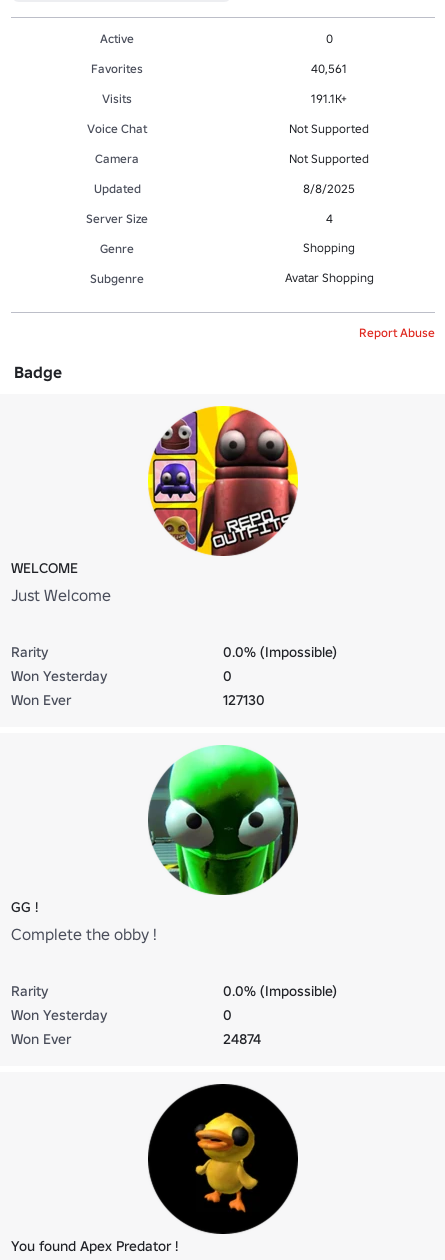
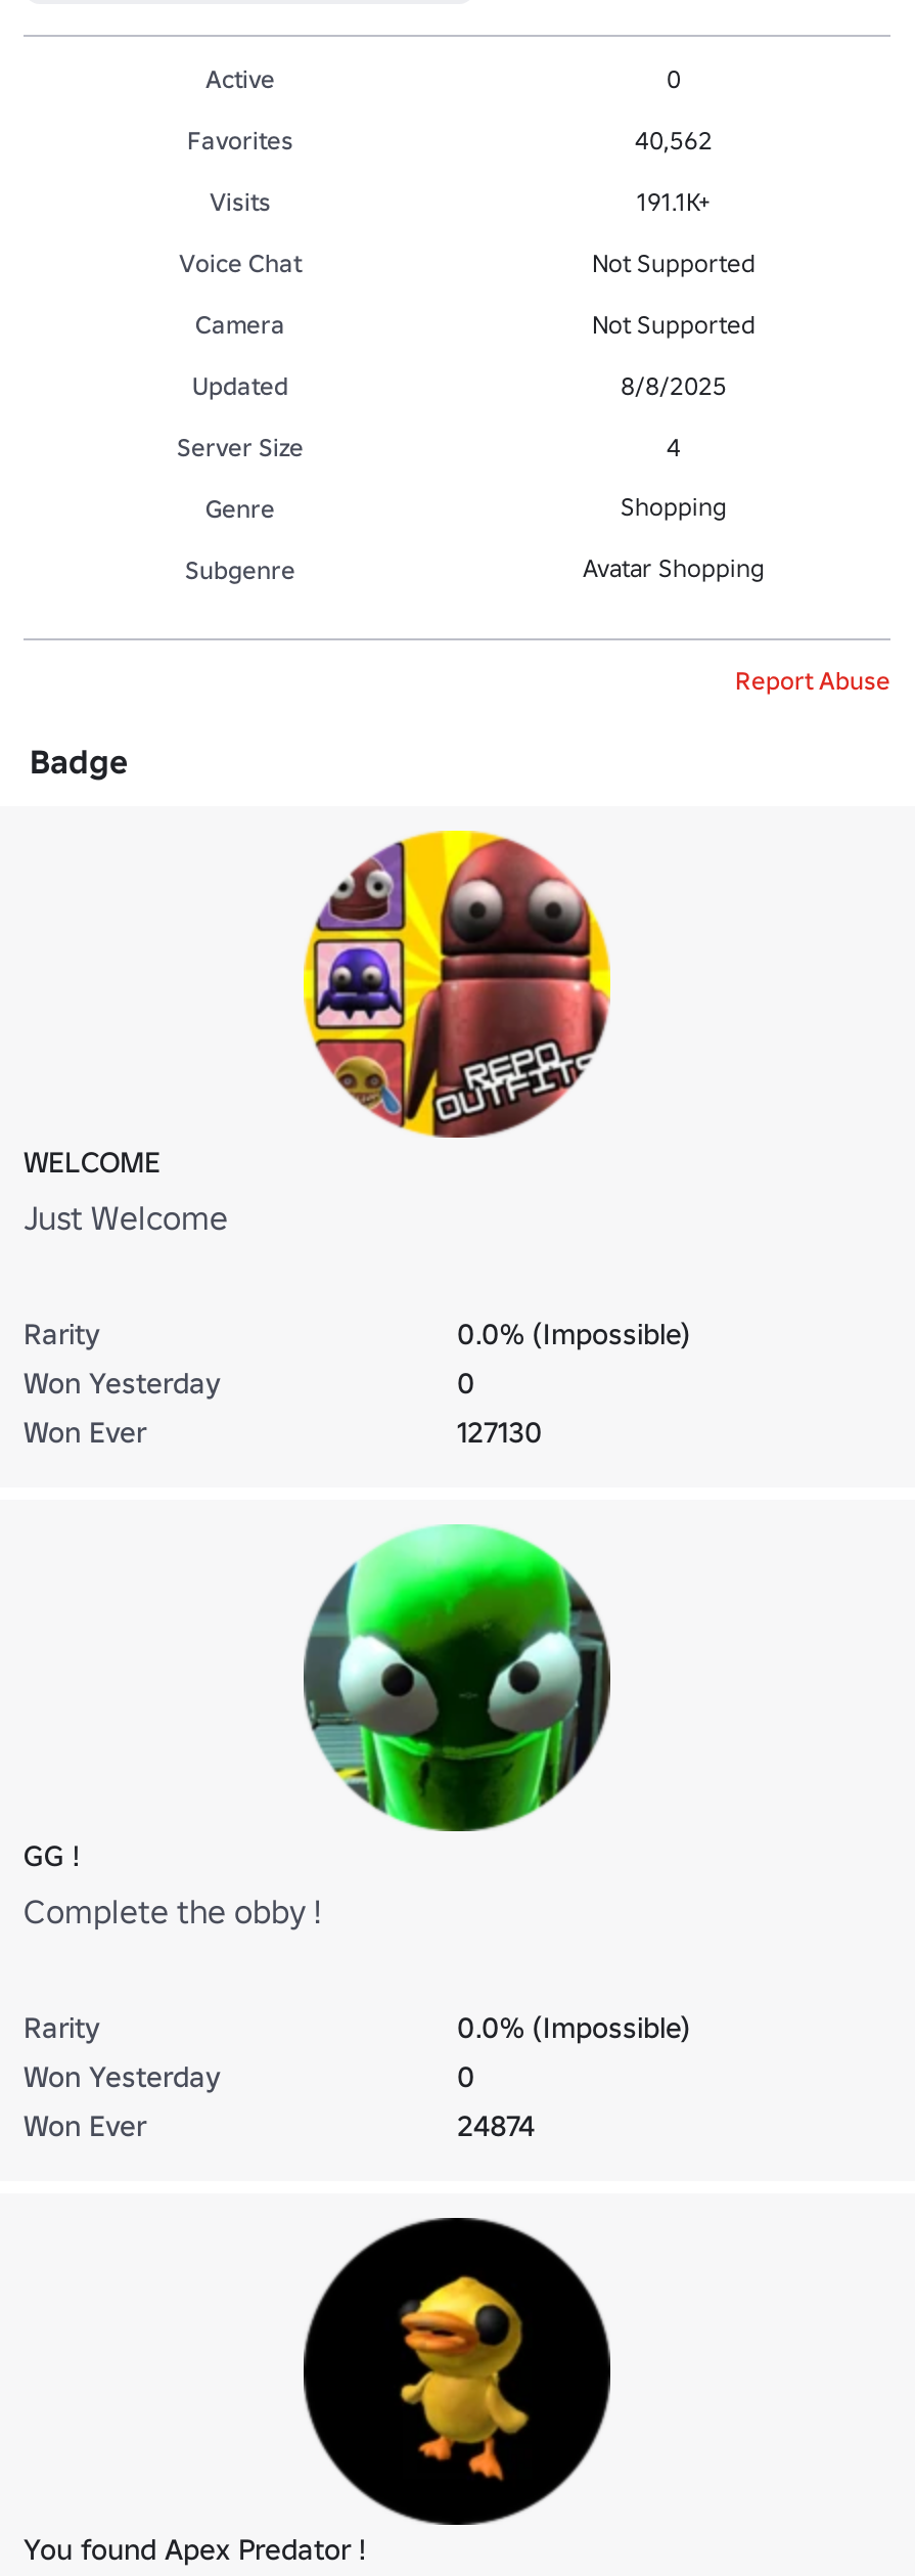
[311,60,347,75] 40,561 -> [635,124,713,154] 40,562

